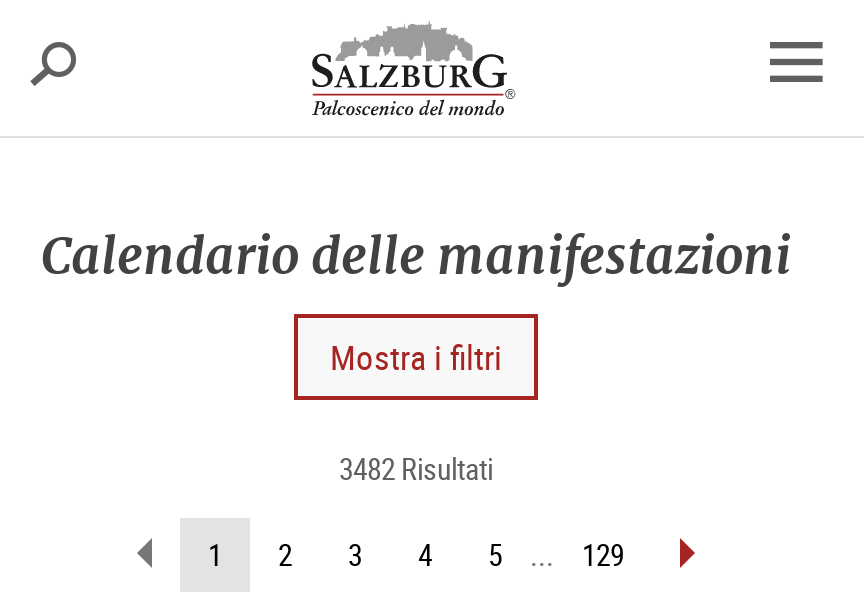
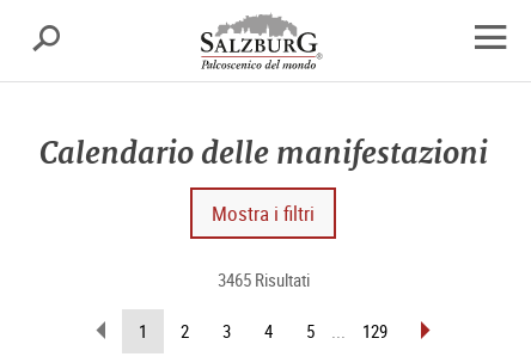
[339,448,493,488] 3482 Risultati -> [217,267,309,291] 3465 Risultati

